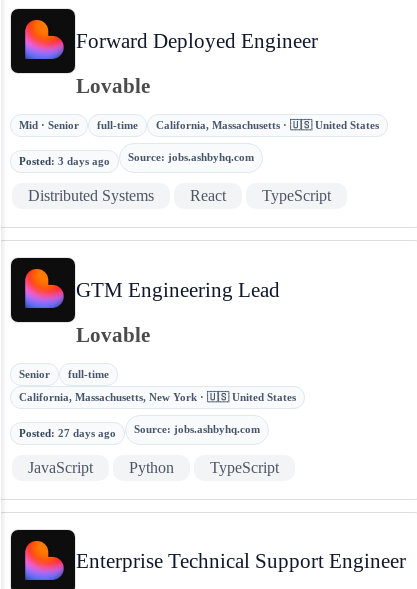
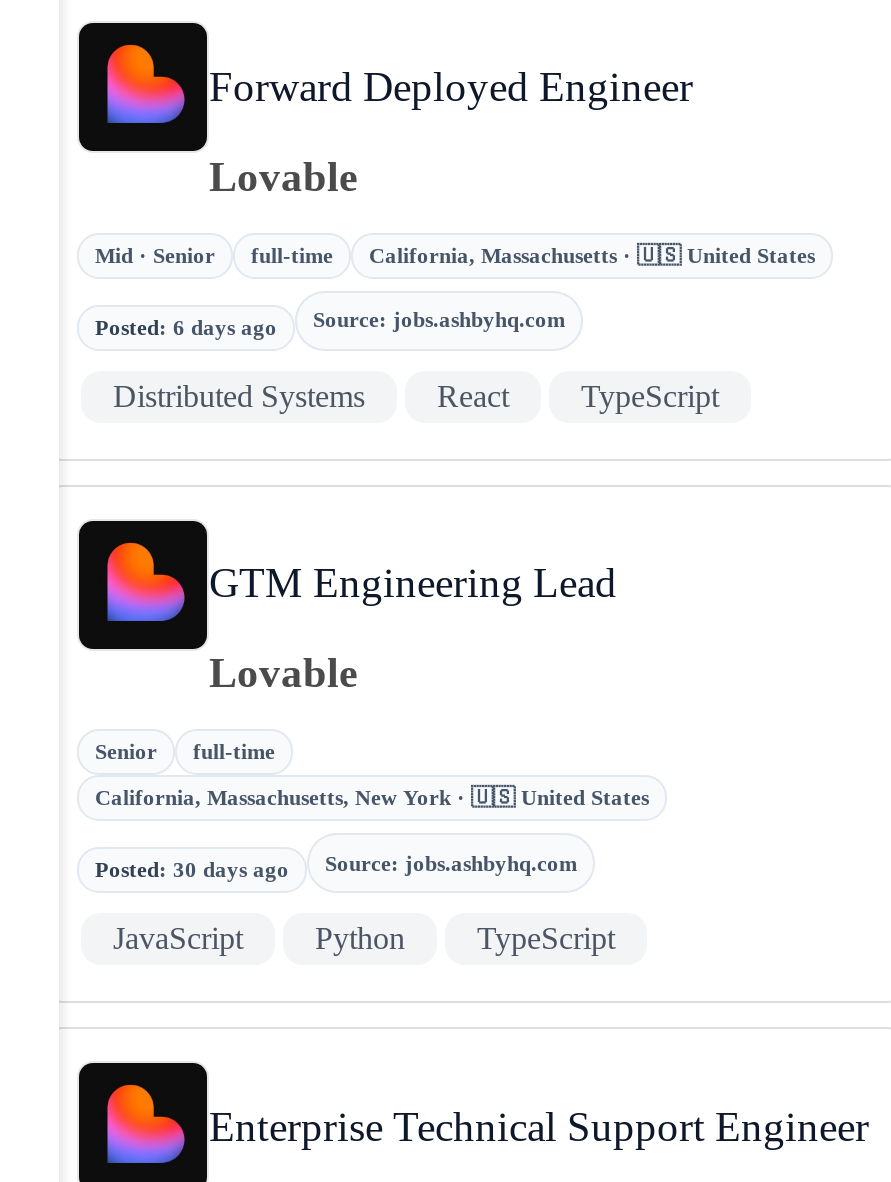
[19,155,110,167] Posted: 3 days ago -> [95,314,277,338] Posted: 6 days ago
[19,427,116,439] Posted: 27 days ago -> [95,857,289,881] Posted: 30 days ago

